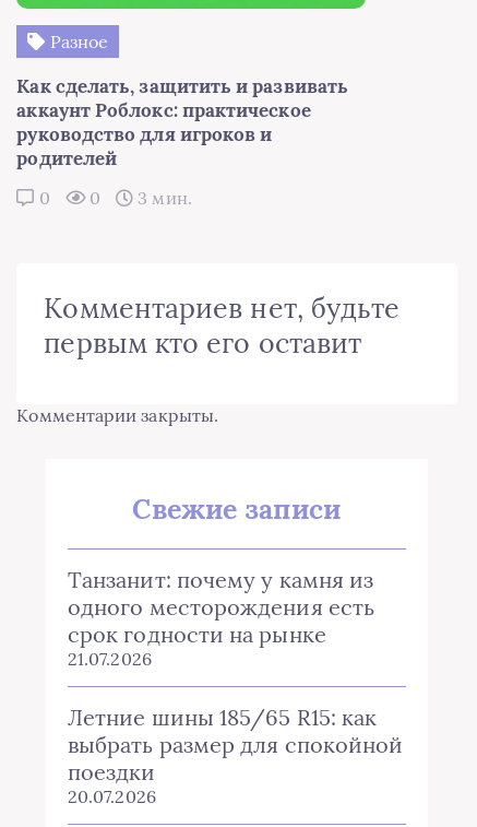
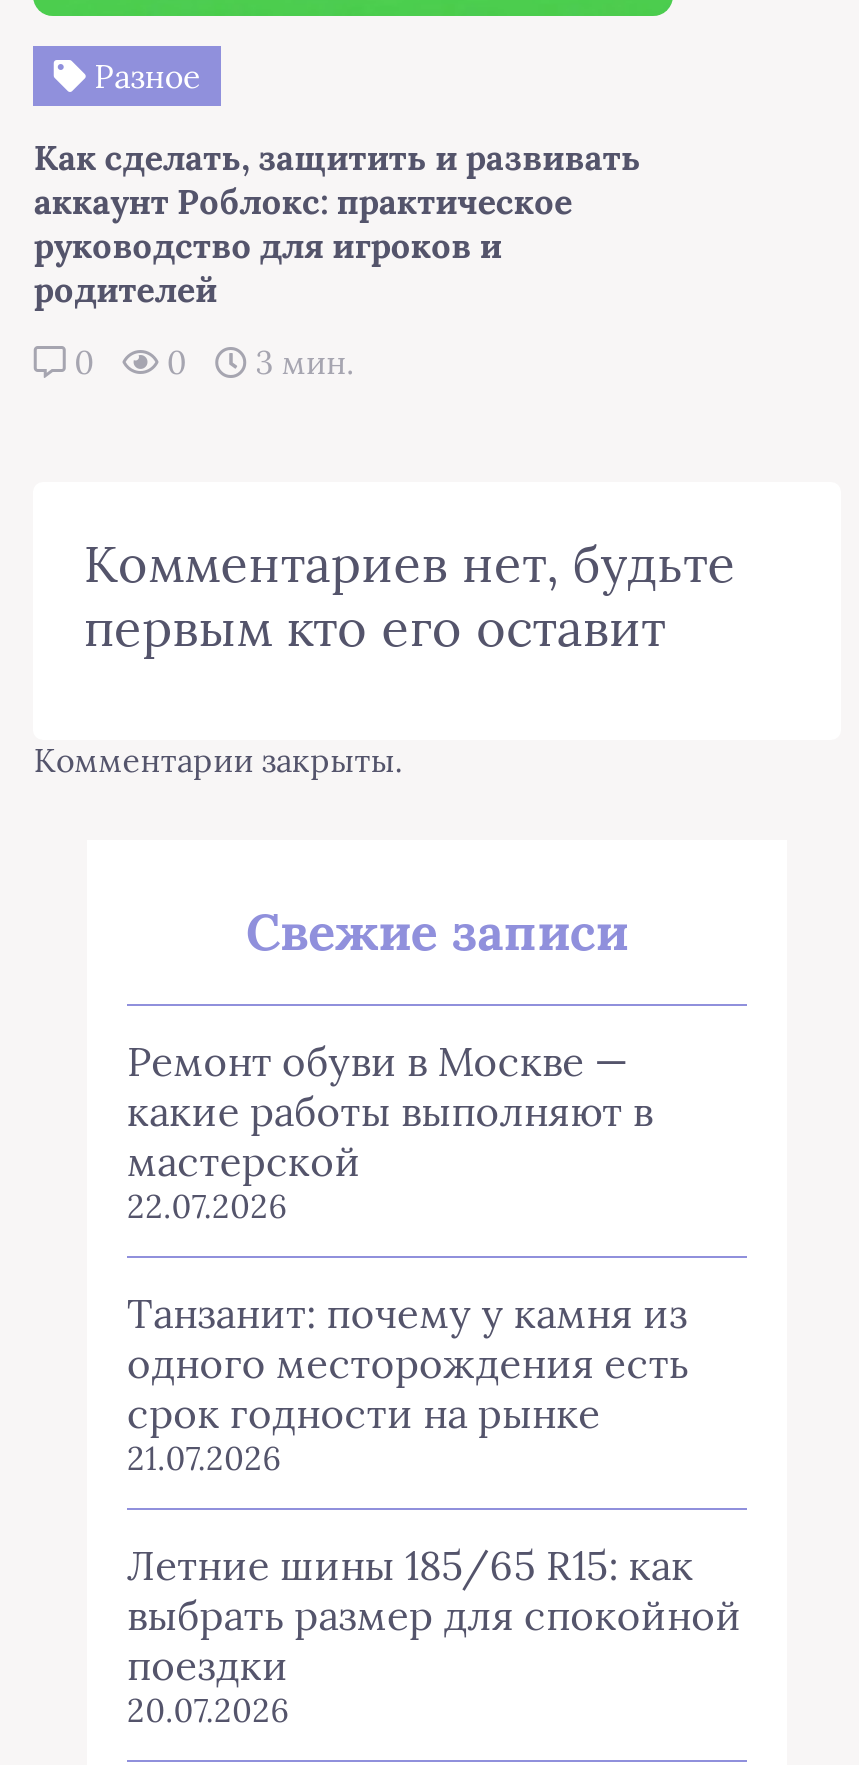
none -> [127,1037,653,1227] Ремонт обуви в Москве — | какие работы выполняют в | мастерской | 22.07.2026

